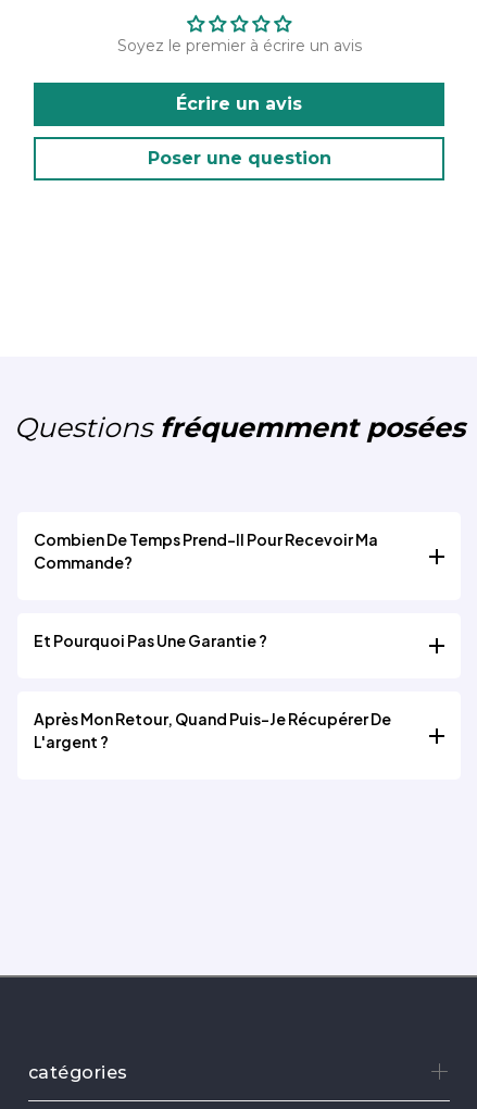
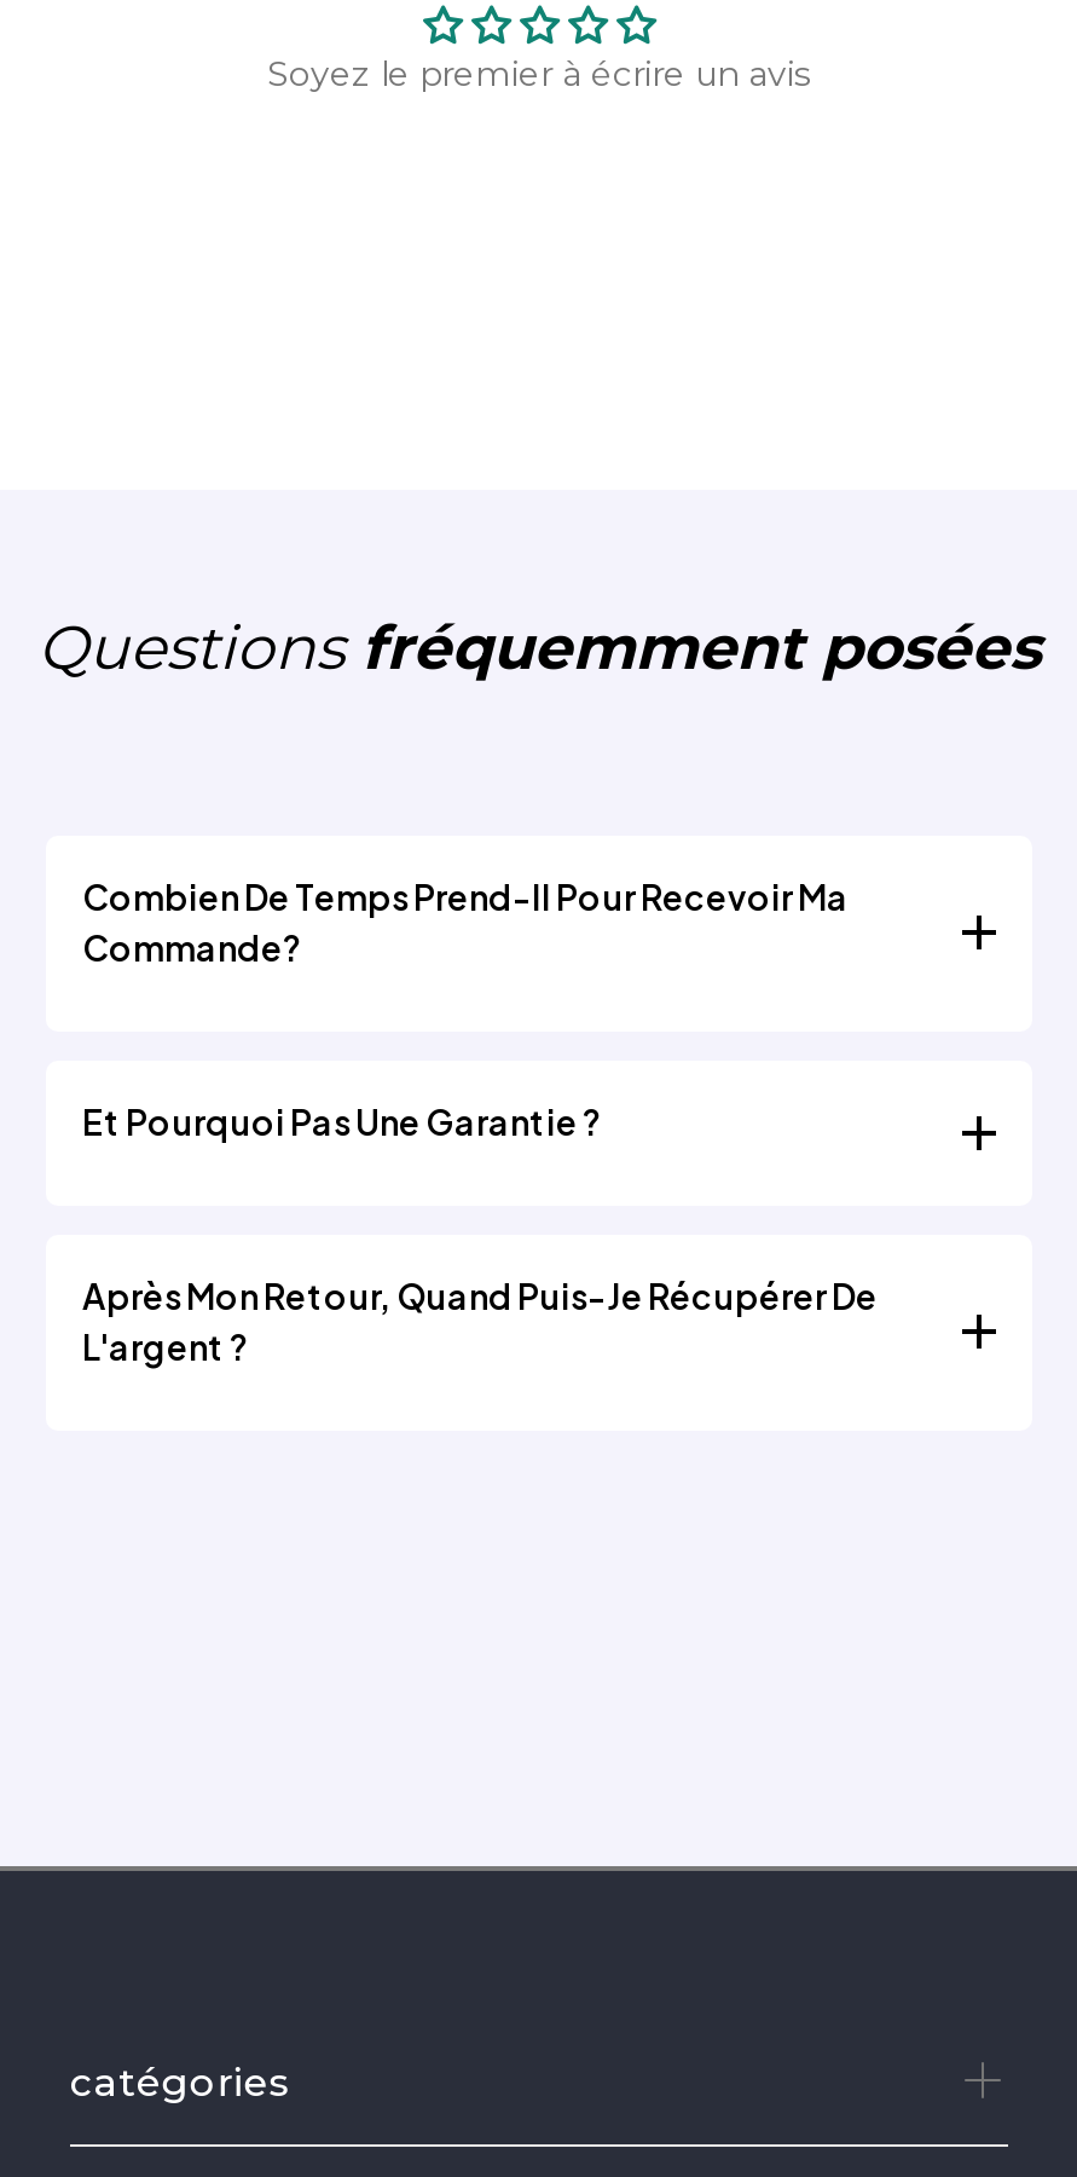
[147,94,331,169] Écrire un avis | Poser une question -> none

